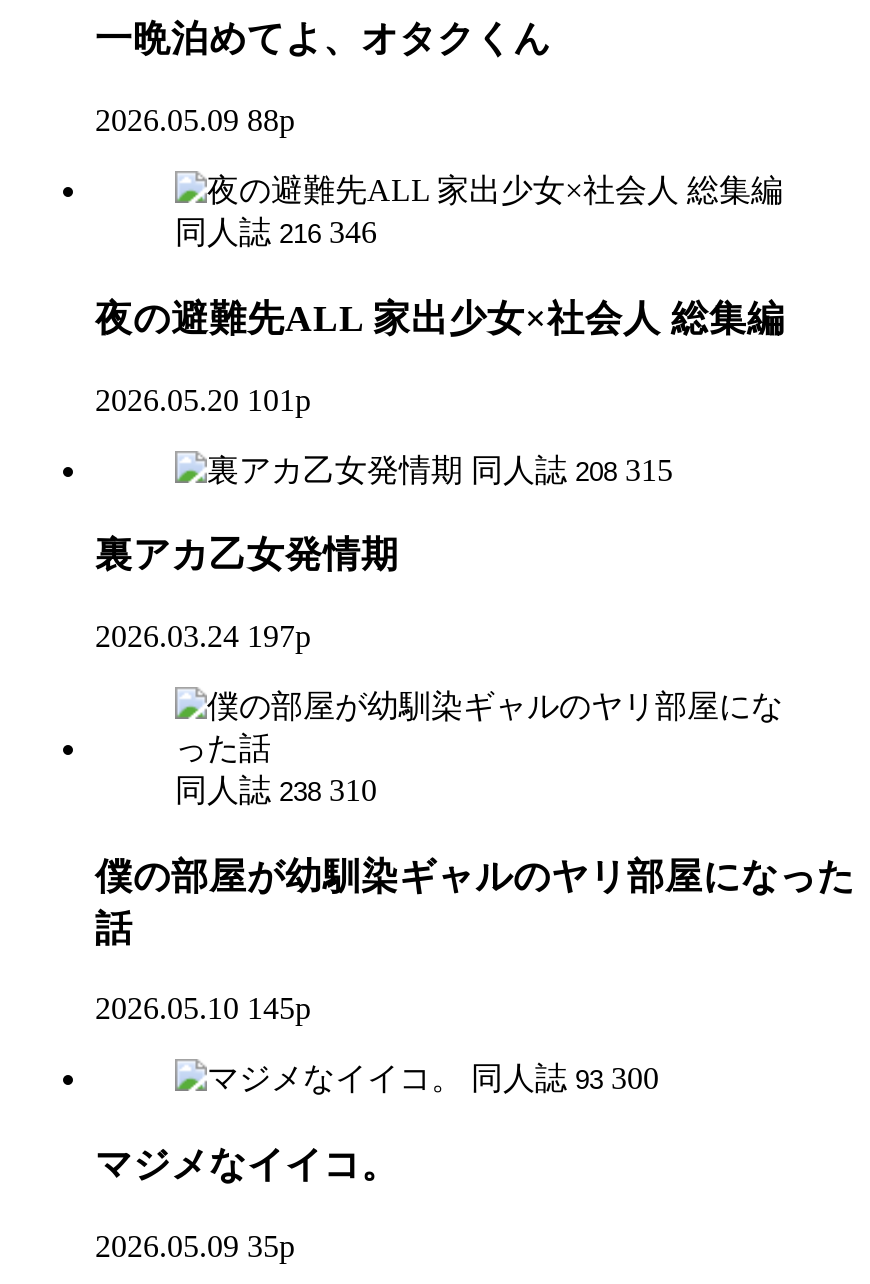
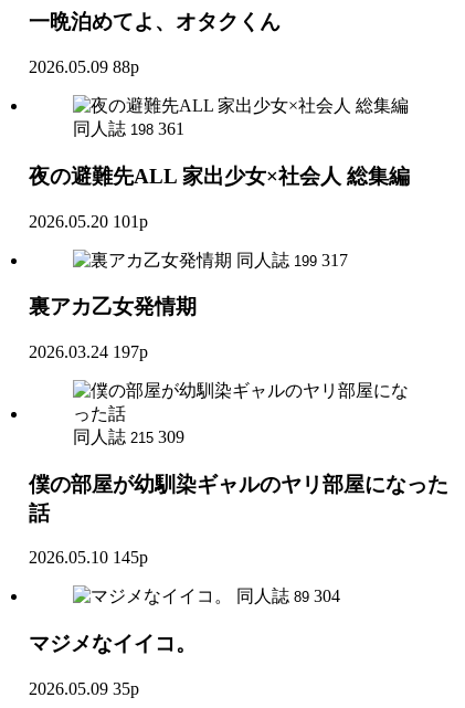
[175,215,377,249] 同人誌 216 346 -> [73,119,184,138] 同人誌 198 361
[471,452,673,486] 同人誌 208 315 -> [236,250,348,269] 同人誌 199 317
[175,773,377,807] 同人誌 238 310 -> [73,427,184,446] 同人誌 215 309
[471,1062,659,1096] 同人誌 93 300 -> [236,587,340,606] 同人誌 89 304

